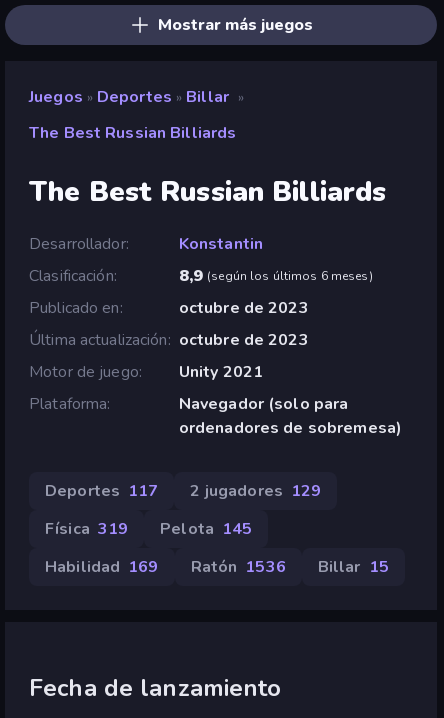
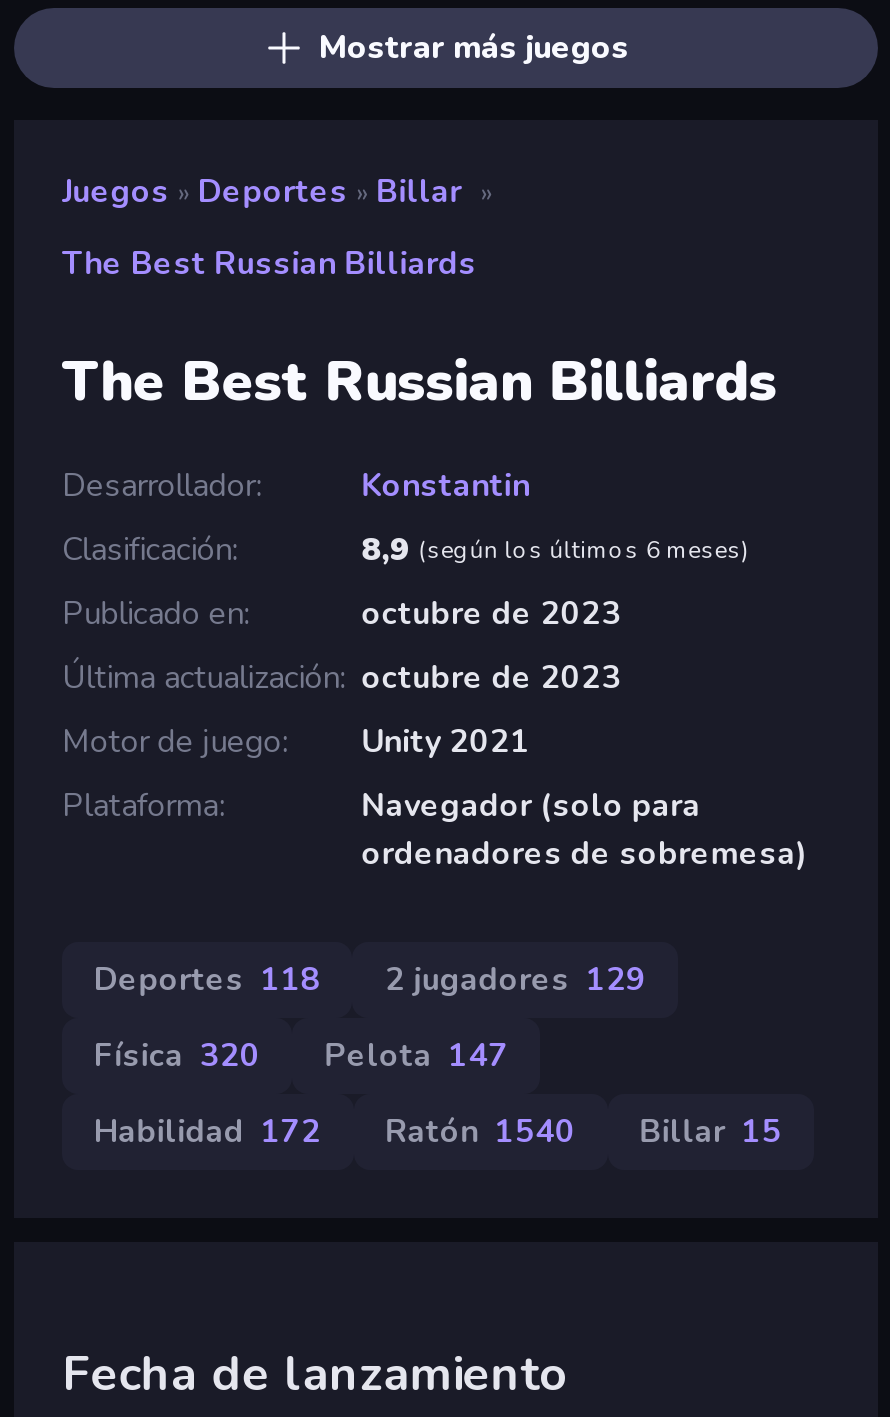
[45,480,321,502] Deportes 117 2 jugadores 129 -> [94,958,647,1002] Deportes 118 2 jugadores 129
[45,518,128,540] Física 319 -> [94,1034,260,1078] Física 320
[160,518,252,540] Pelota 145 -> [324,1034,509,1078] Pelota 147
[45,556,159,578] Habilidad 169 -> [94,1110,321,1154] Habilidad 172
[191,556,286,578] Ratón 1536 -> [385,1110,576,1154] Ratón 1540

